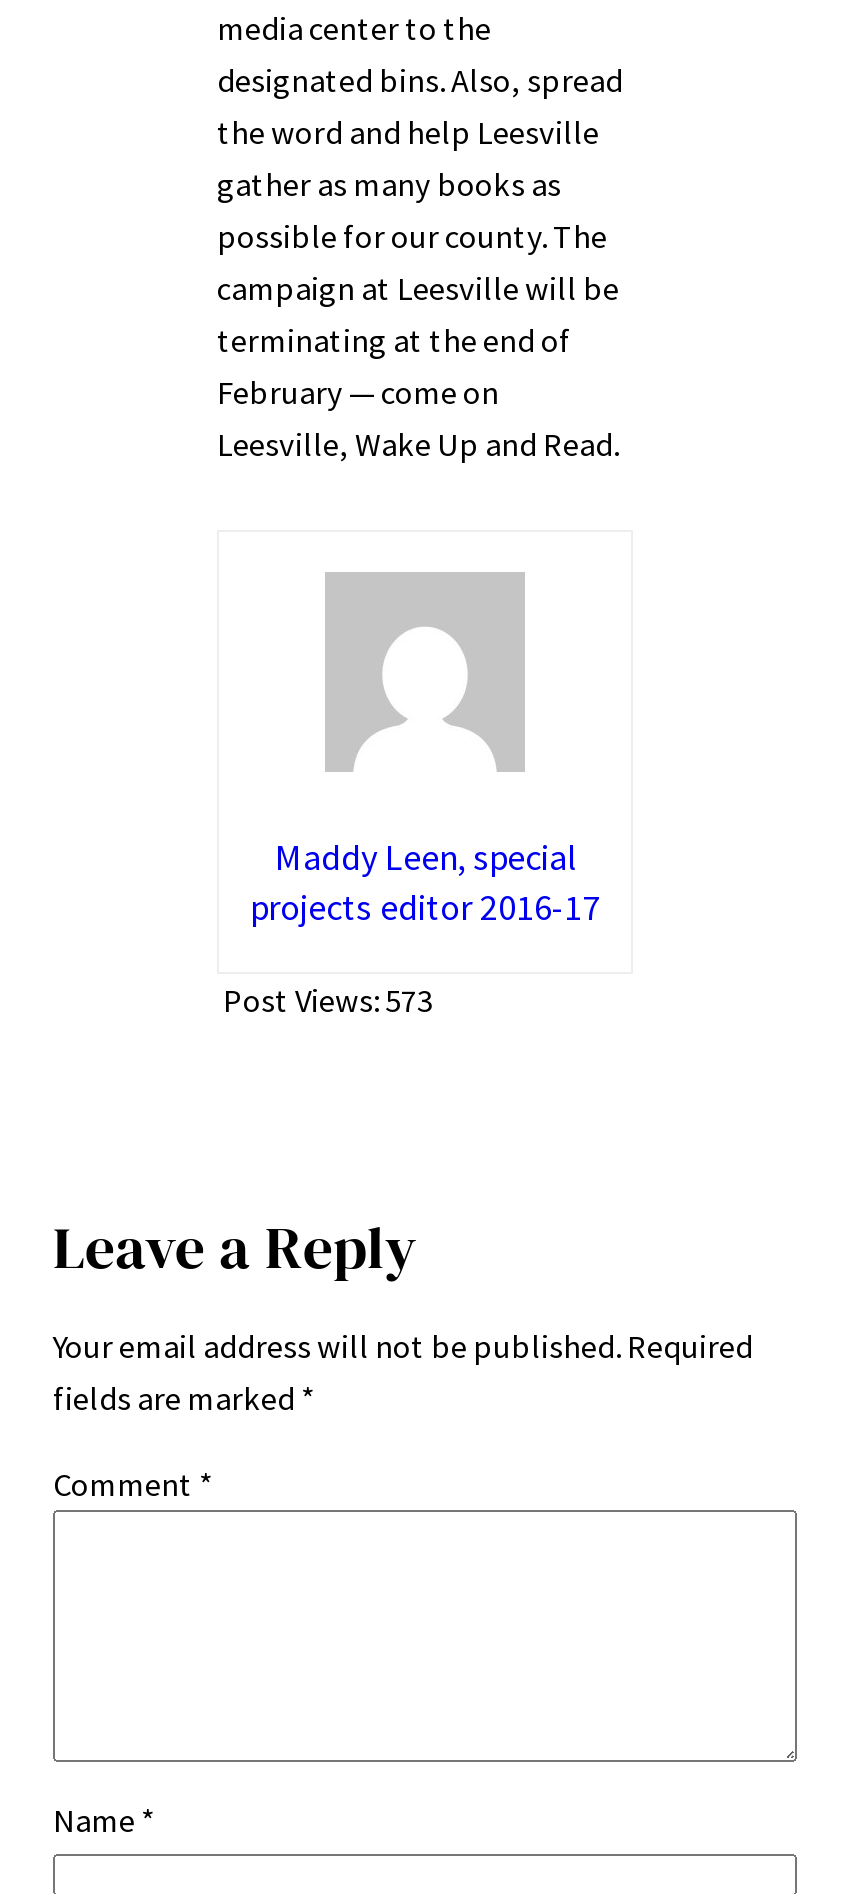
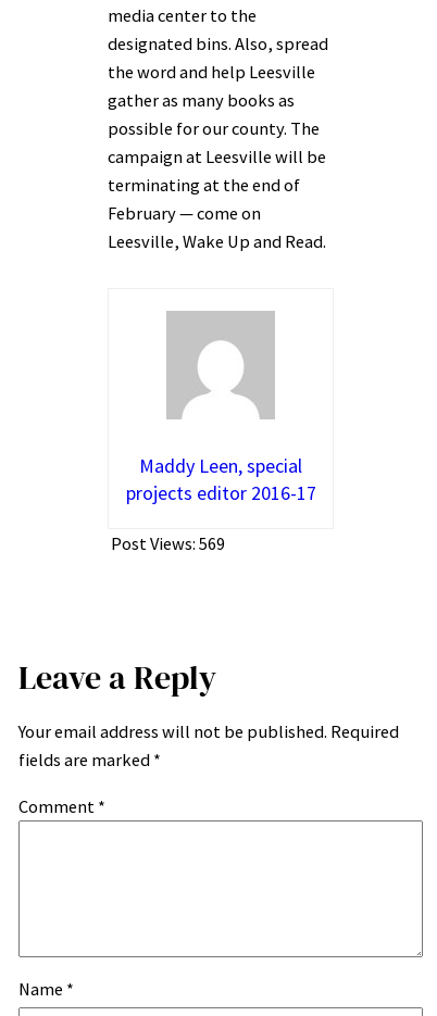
[223,981,433,1021] Post Views: 573 -> [111,533,225,555] Post Views: 569

